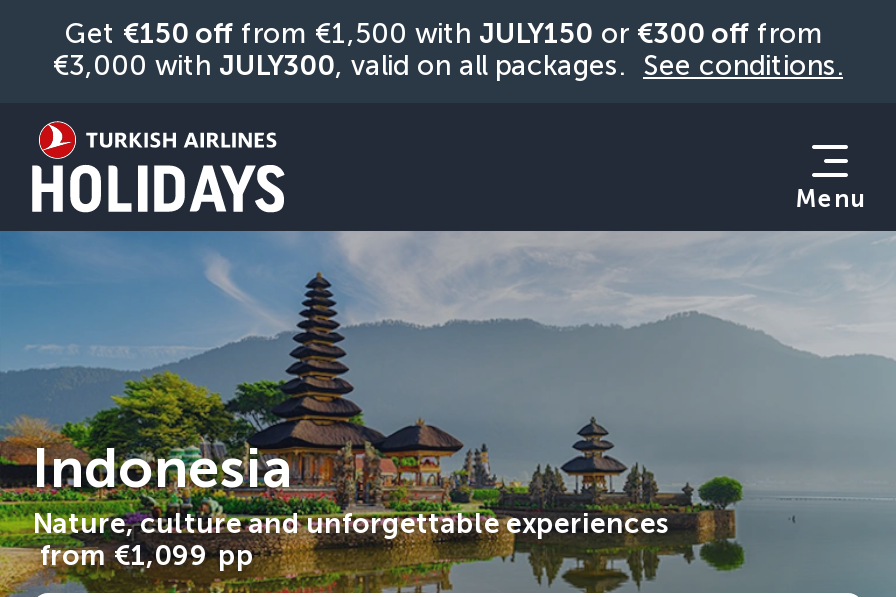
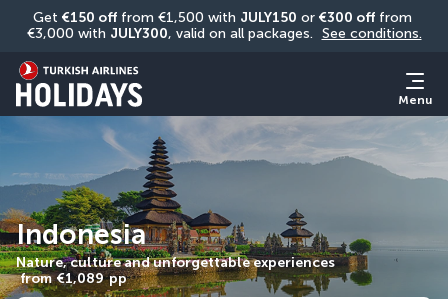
[40,539,254,573] from €1,099 pp -> [20,270,127,287] from €1,089 pp

